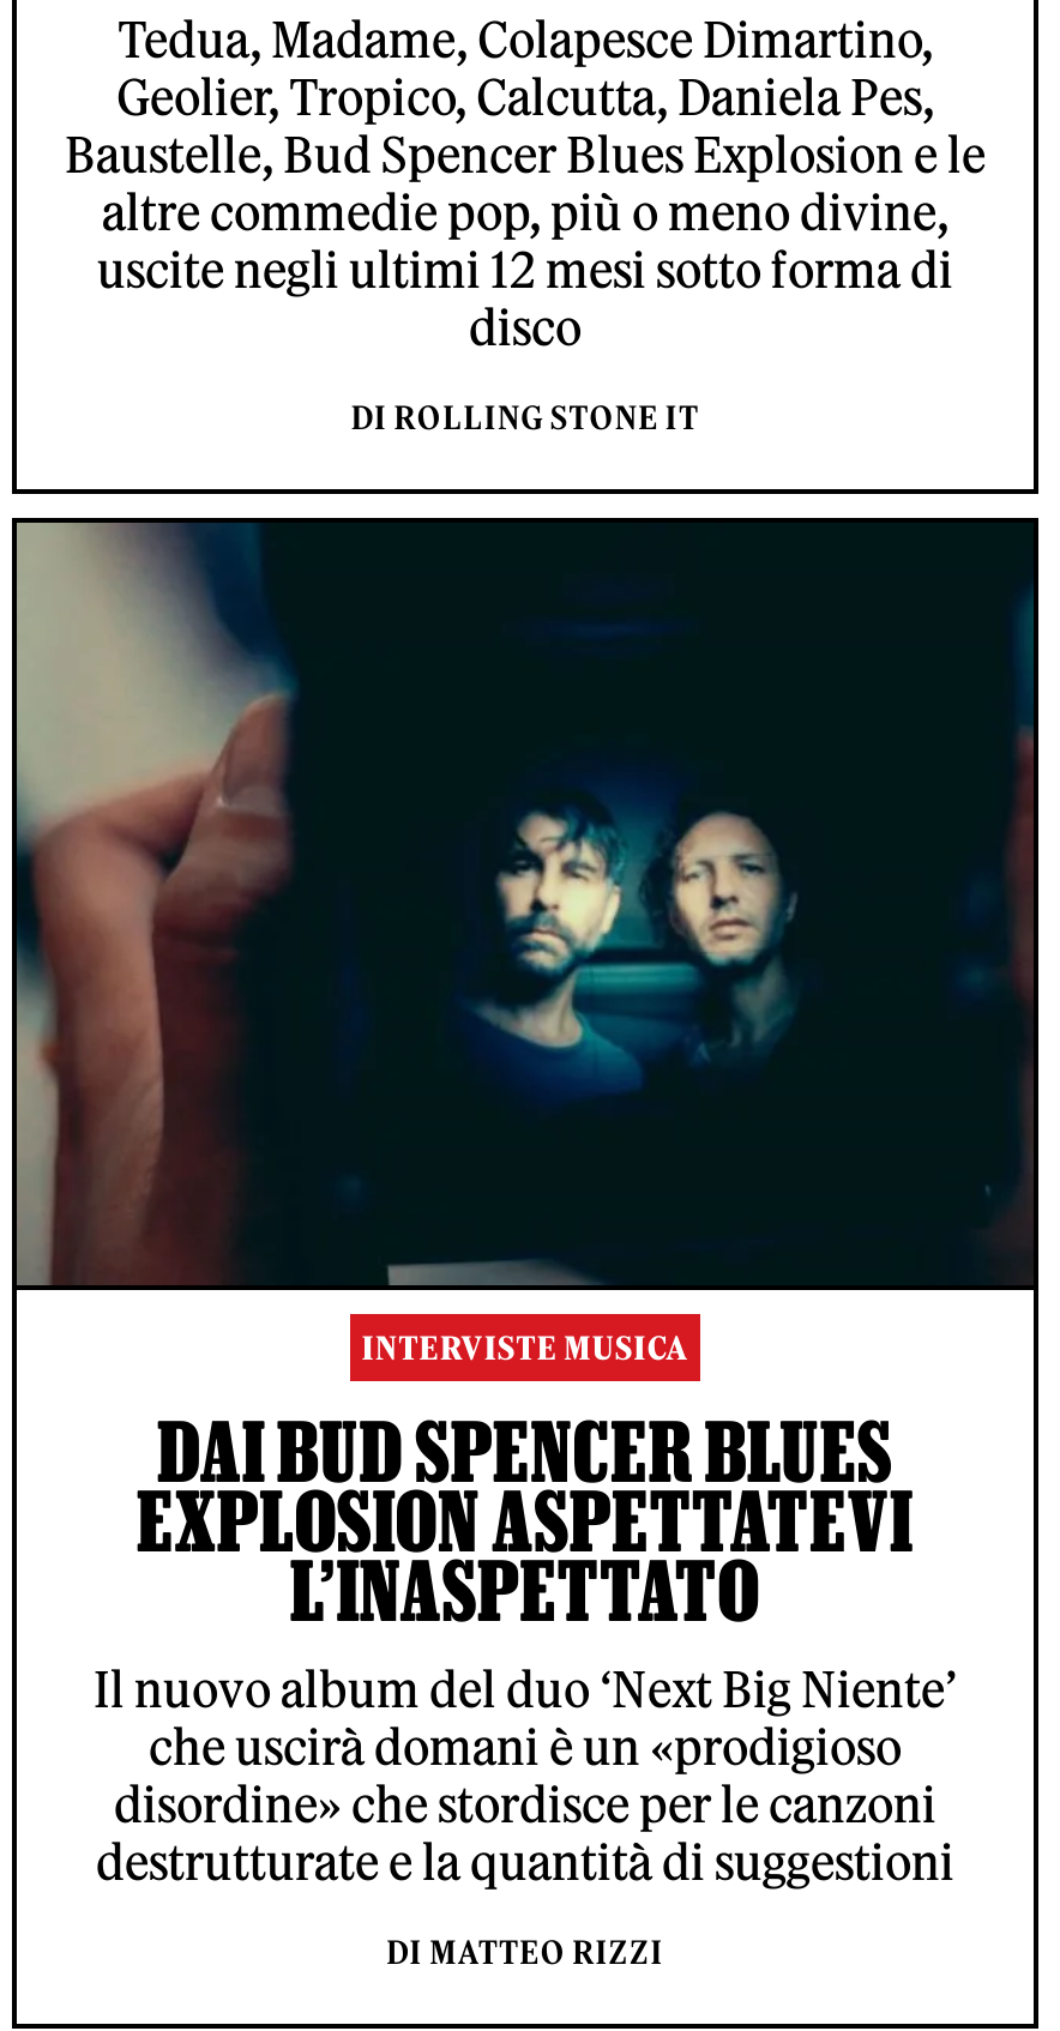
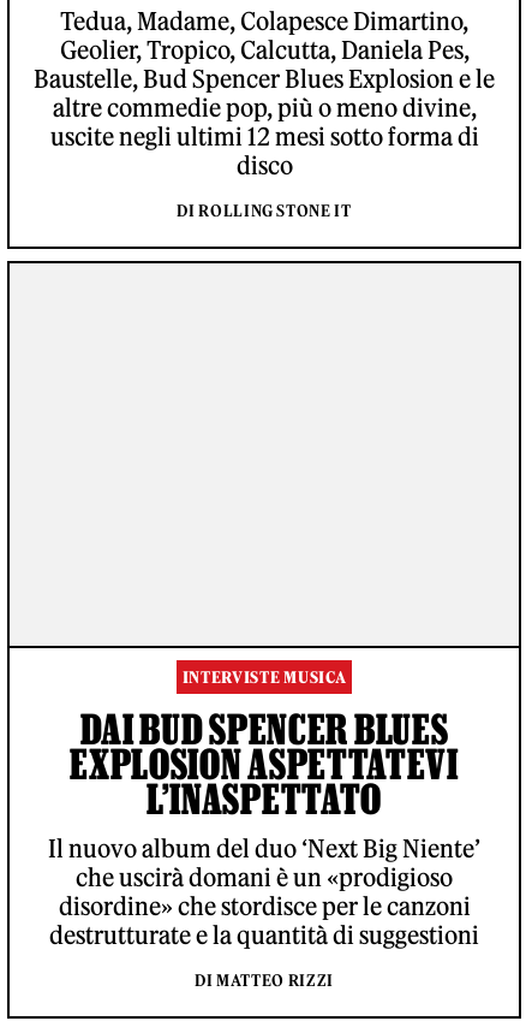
[14,520,1036,1288] [image] -> none

